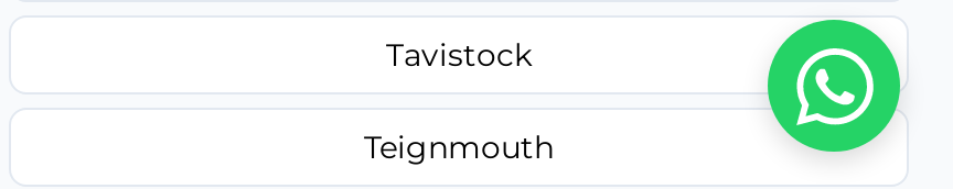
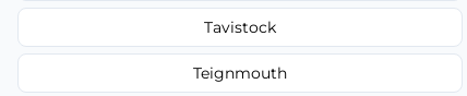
[765,18,902,156] [image] -> none

